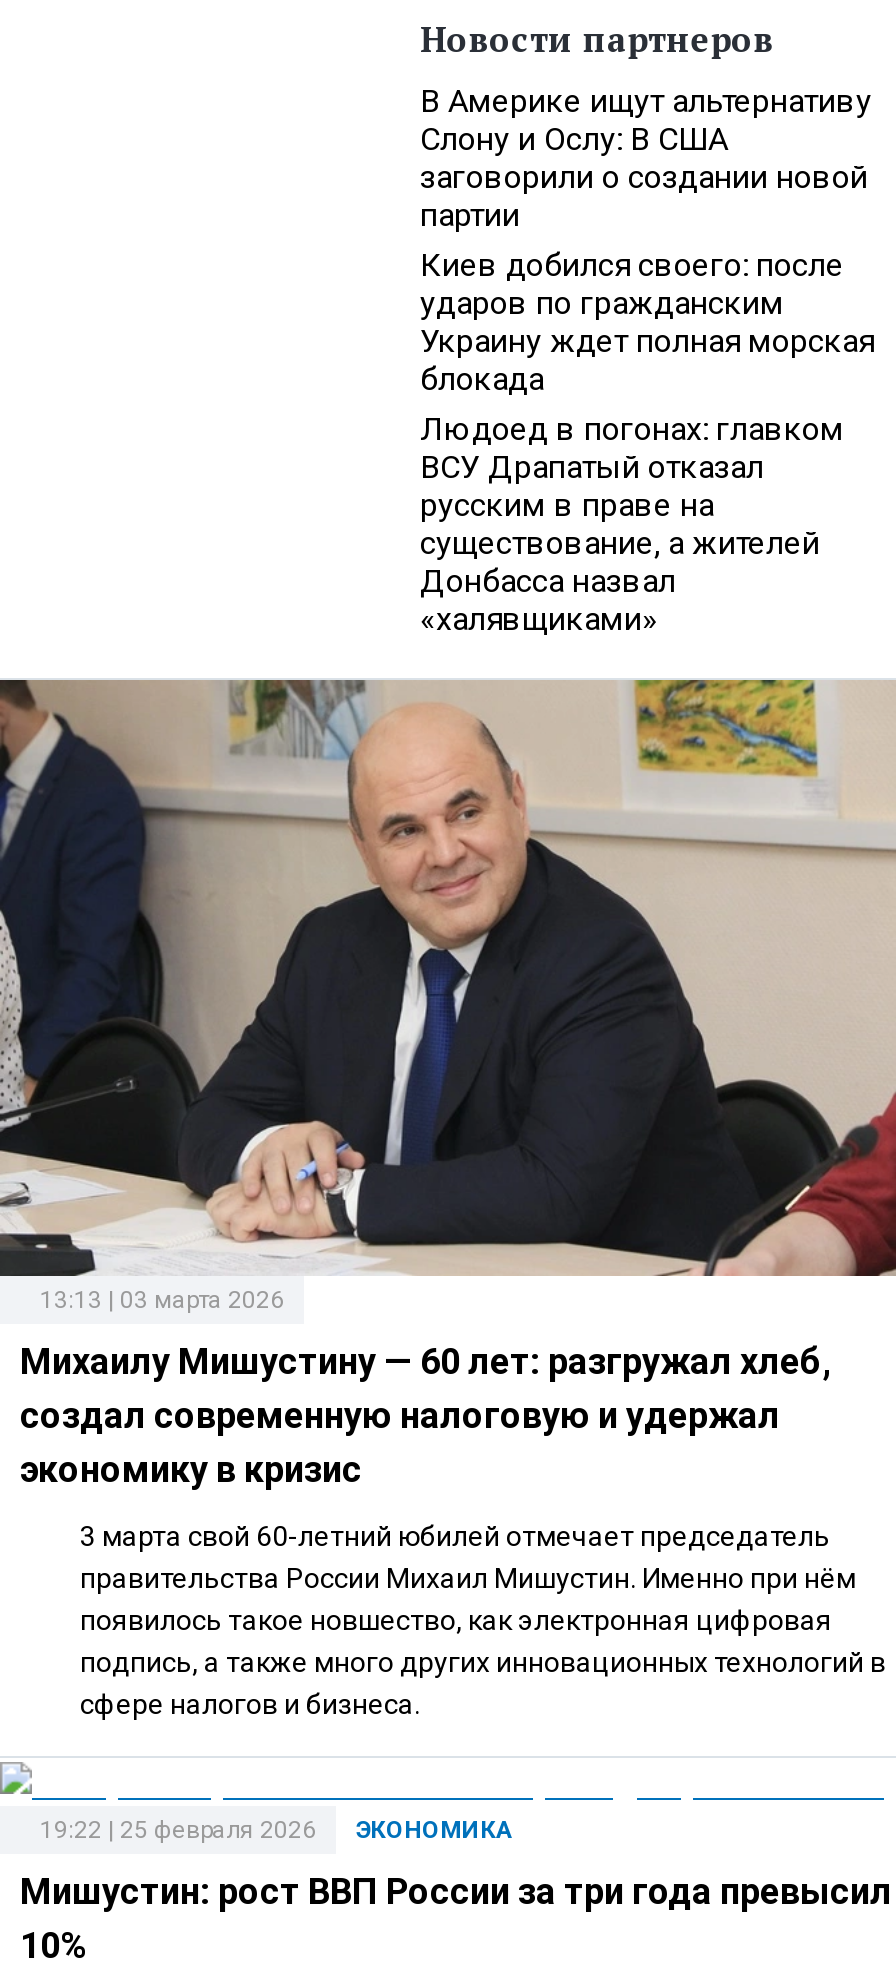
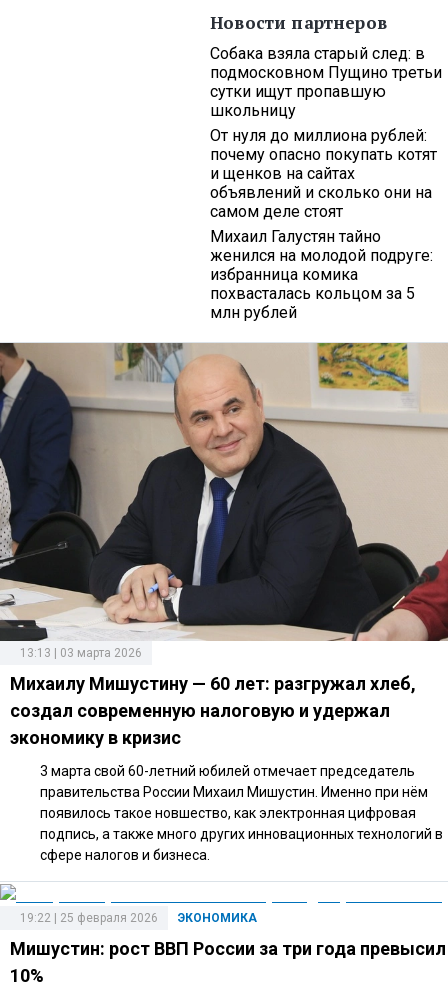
[420,82,874,638] В Америке ищут альтернативу | Слону и Ослу: В США | заговорили о создании новой | партии | Киев добился своего: после | ударов по гражданским | Украину ждет полная морская | блокада | Людоед в погонах: главком | ВСУ Драпатый отказал | русским в праве на | существование, а жителей | Донбасса назвал | «халявщиками» -> [210,44,442,322] Собака взяла старый след: в | подмосковном Пущино третьи | сутки ищут пропавшую | школьницу | От нуля до миллиона рублей: | почему опасно покупать котят | и щенков на сайтах | объявлений и сколько они на | самом деле стоят | Михаил Галустян тайно | женился на молодой подруге: | избранница комика | похвасталась кольцом за 5 | млн рублей

